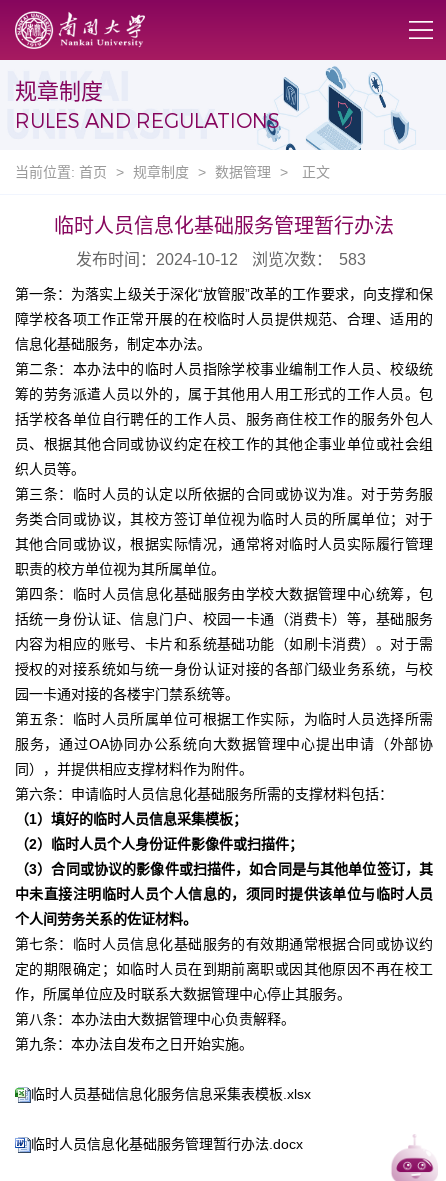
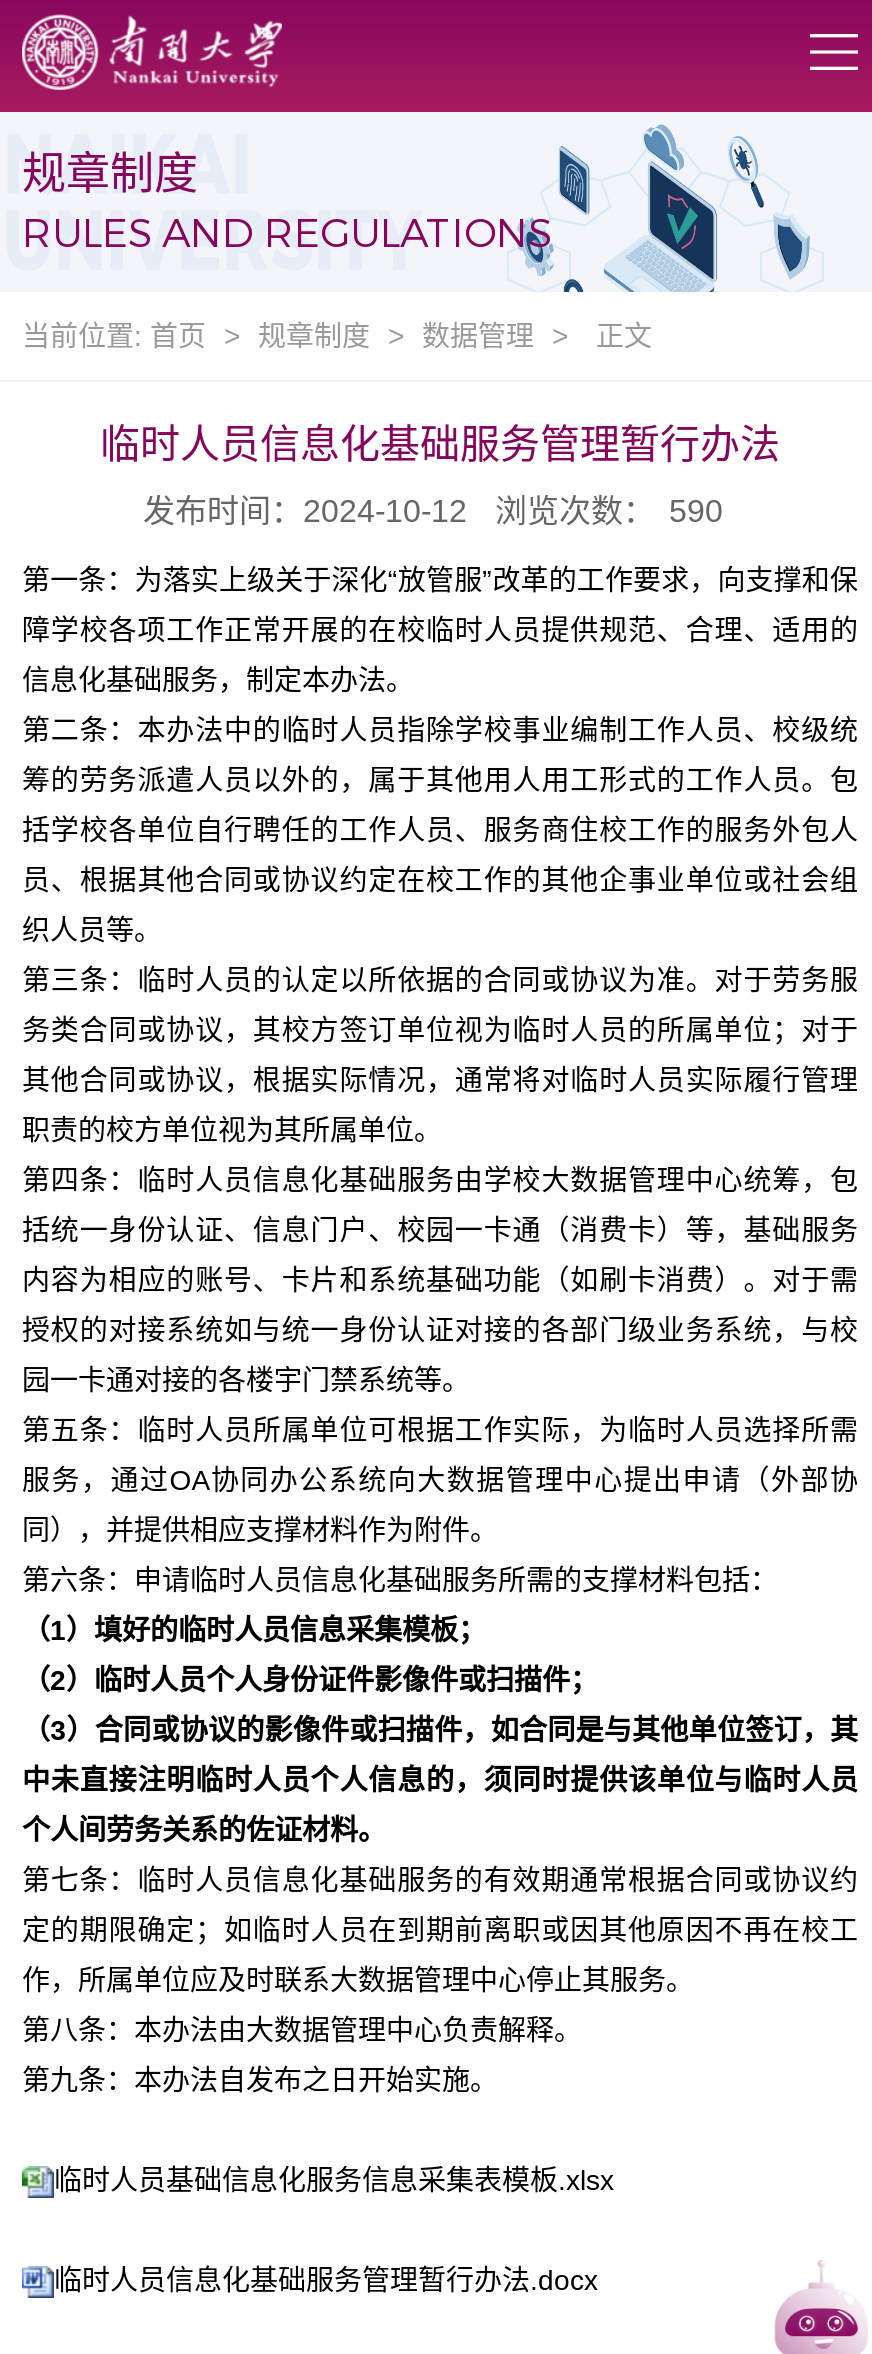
[75,251,365,268] 发布时间：2024-10-12 浏览次数： 583 -> [143,494,723,528] 发布时间：2024-10-12 浏览次数： 590

